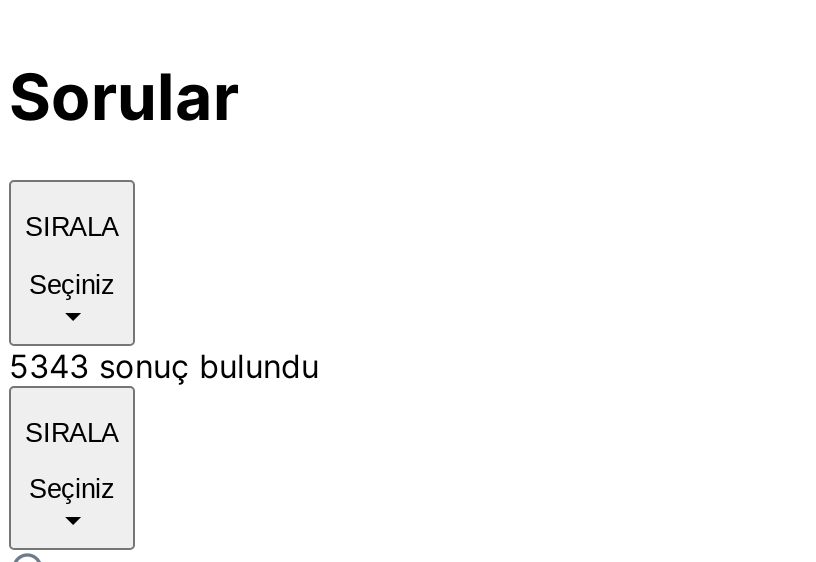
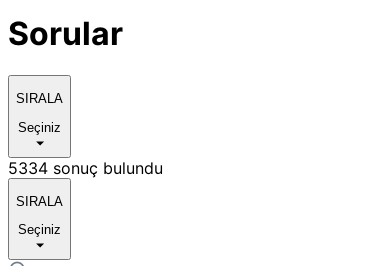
[9,345,319,385] 5343 sonuç bulundu -> [8,157,163,177] 5334 sonuç bulundu

